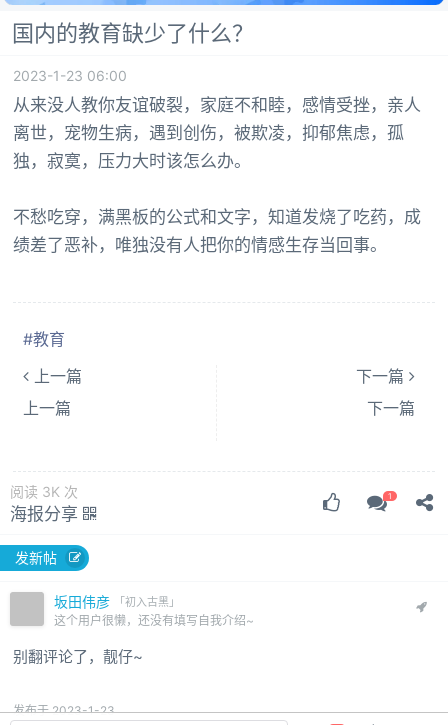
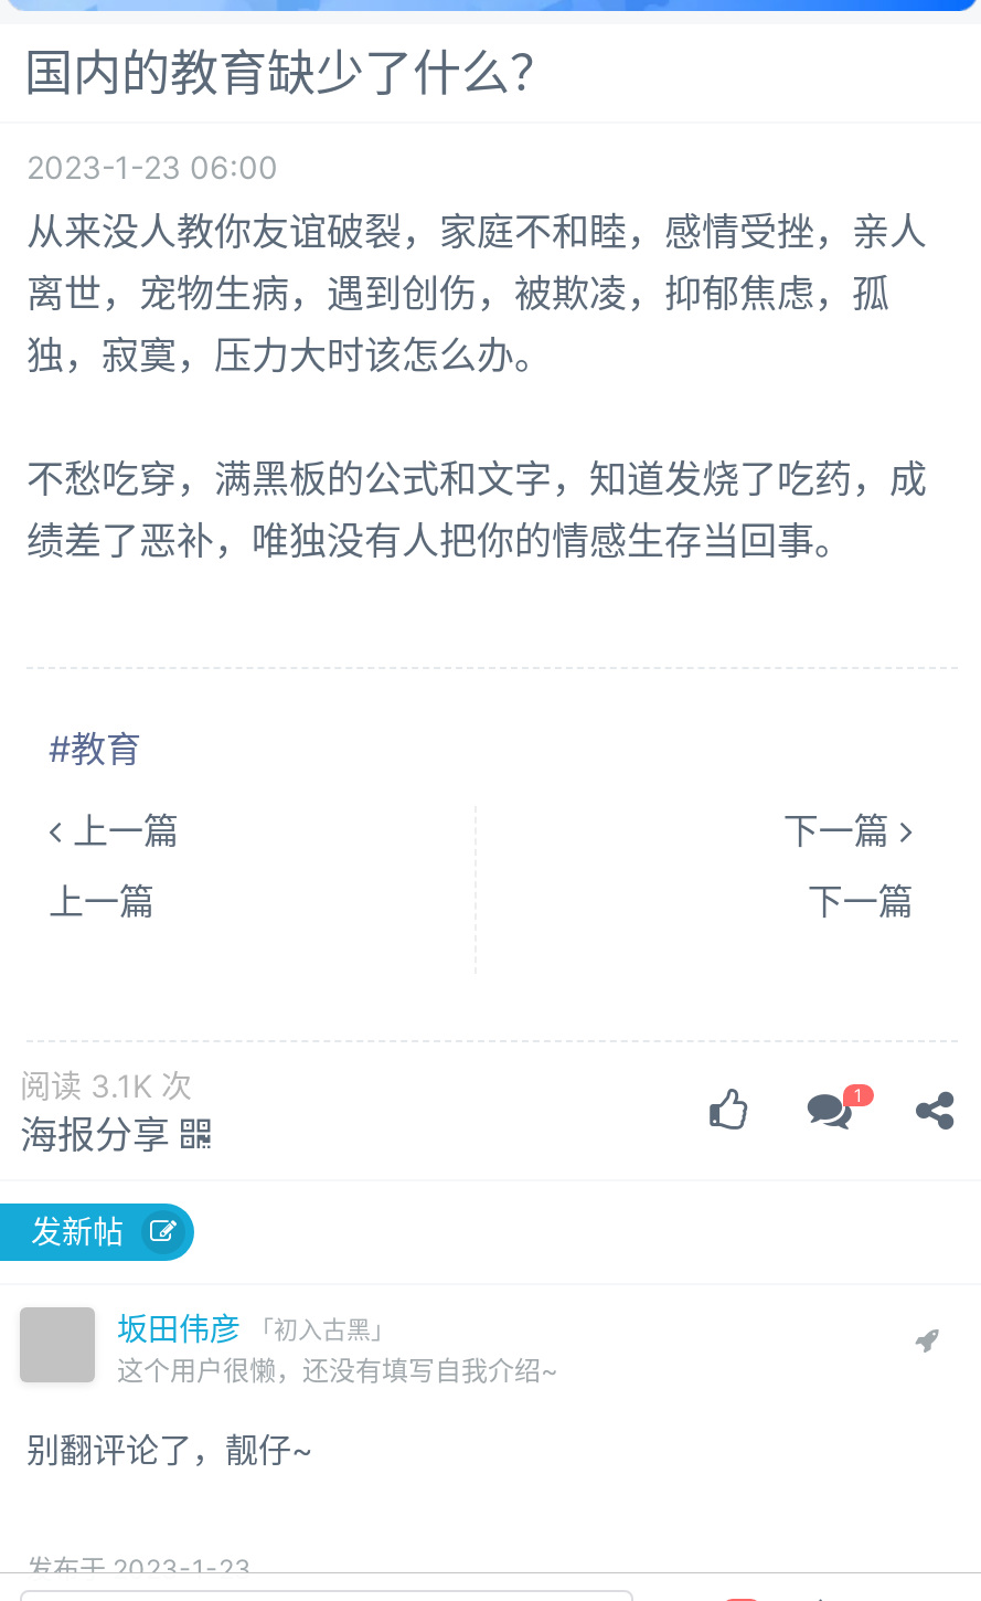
[10,483,78,500] 阅读 3K 次 -> [20,1066,192,1103] 阅读 3.1K 次

